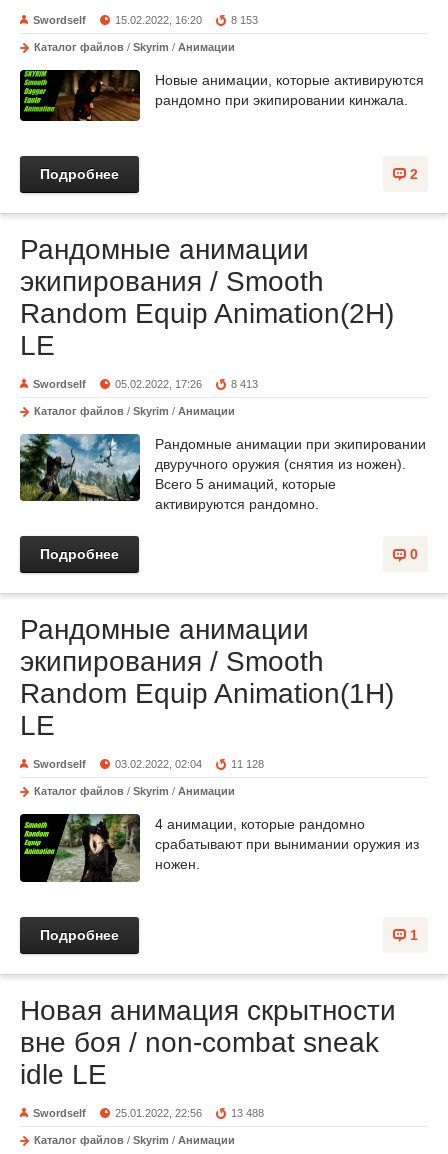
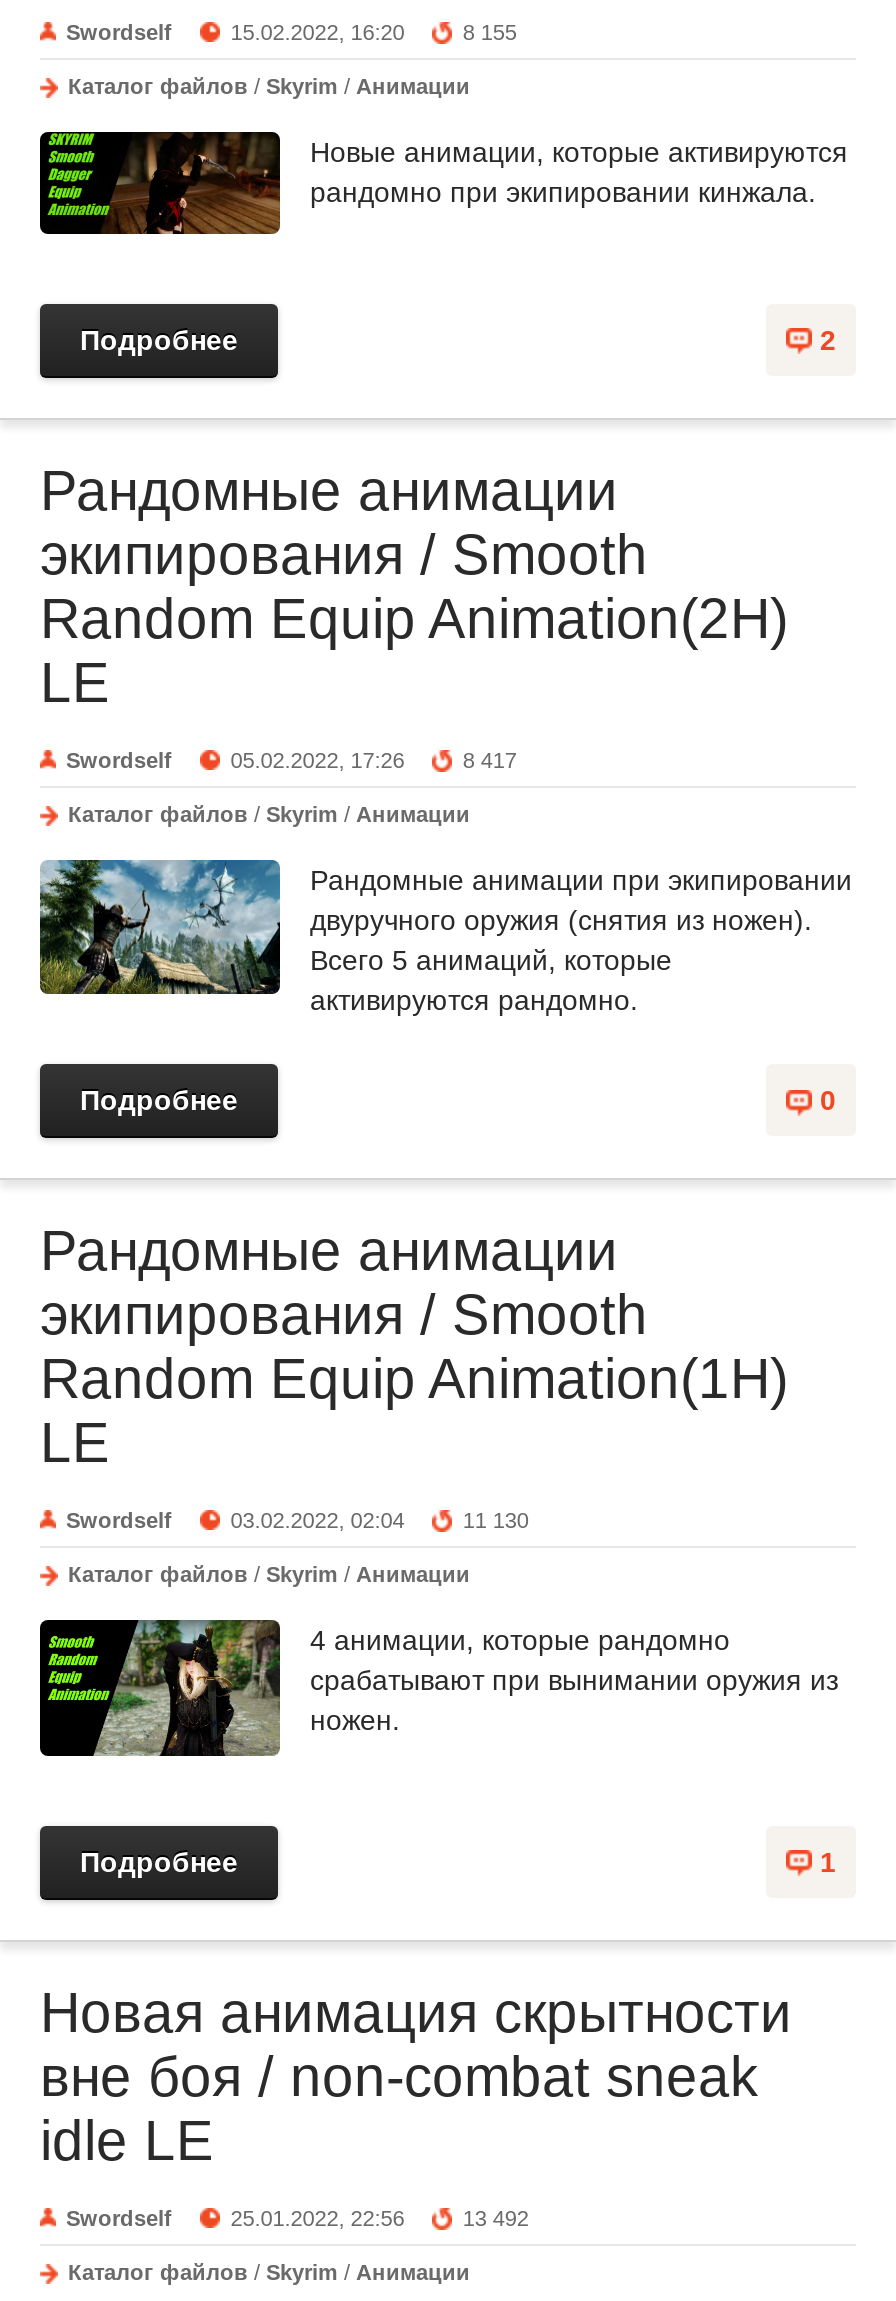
[231,14,258,26] 8 153 -> [463,20,517,44] 8 155
[231,378,258,390] 8 413 -> [463,747,517,771] 8 417
[231,758,264,770] 11 128 -> [463,1508,529,1532] 11 130
[231,1107,264,1119] 13 488 -> [463,2205,529,2229] 13 492

